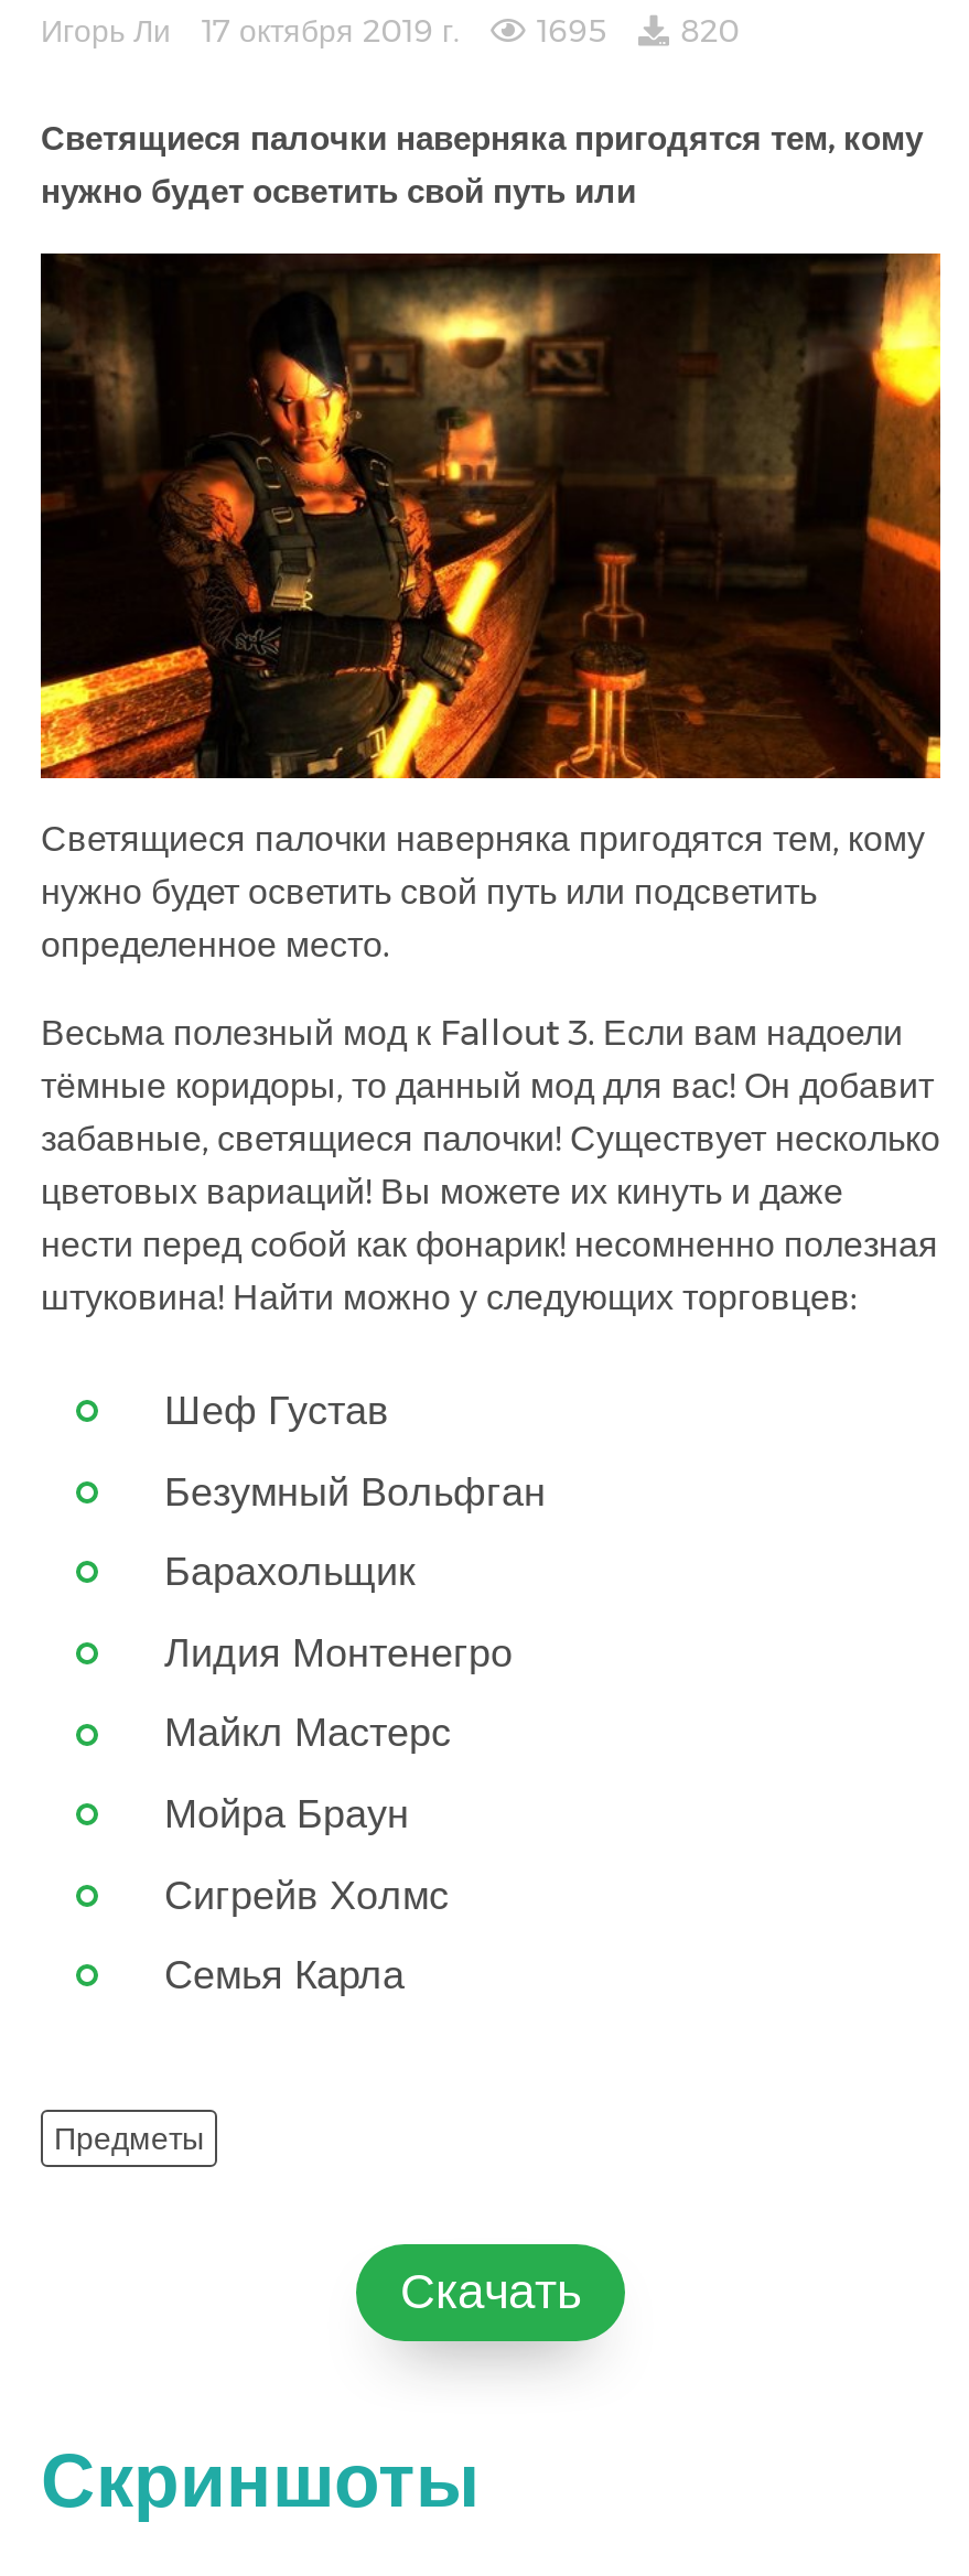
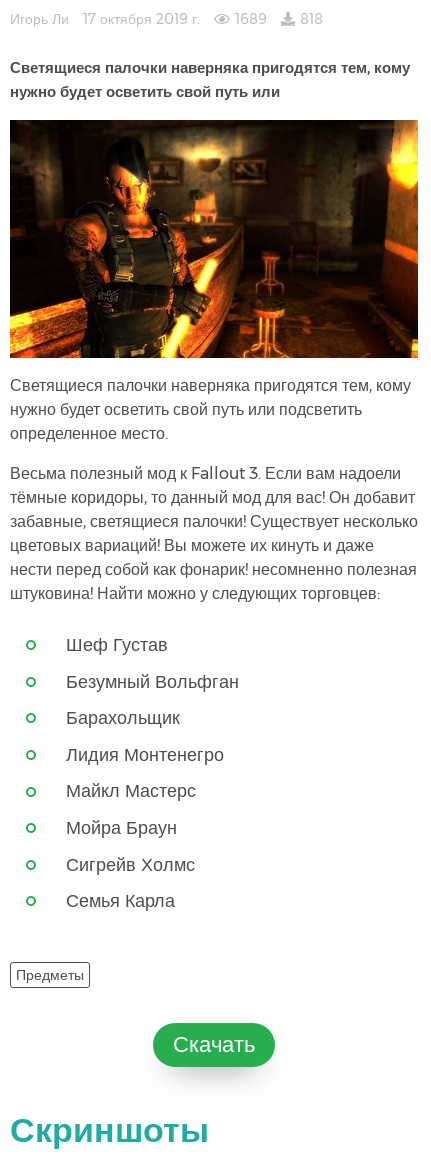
[537,10,607,50] 1695 -> [235,10,267,28] 1689
[680,10,740,50] 820 -> [300,10,323,28] 818

